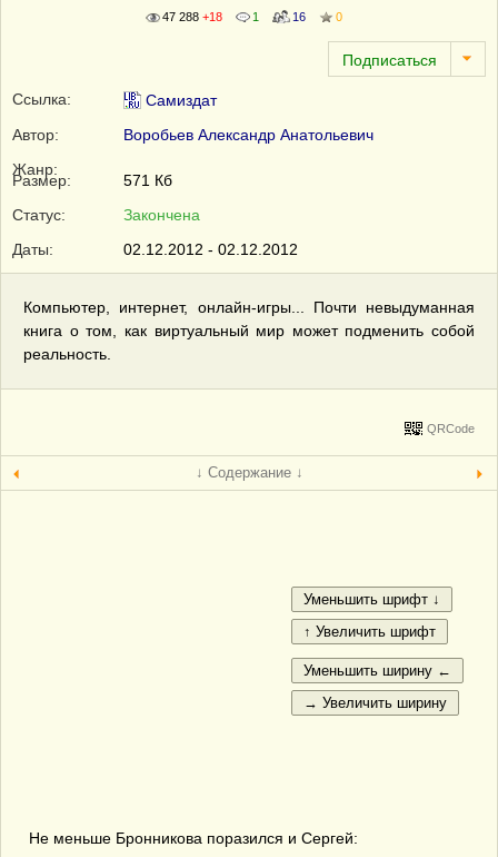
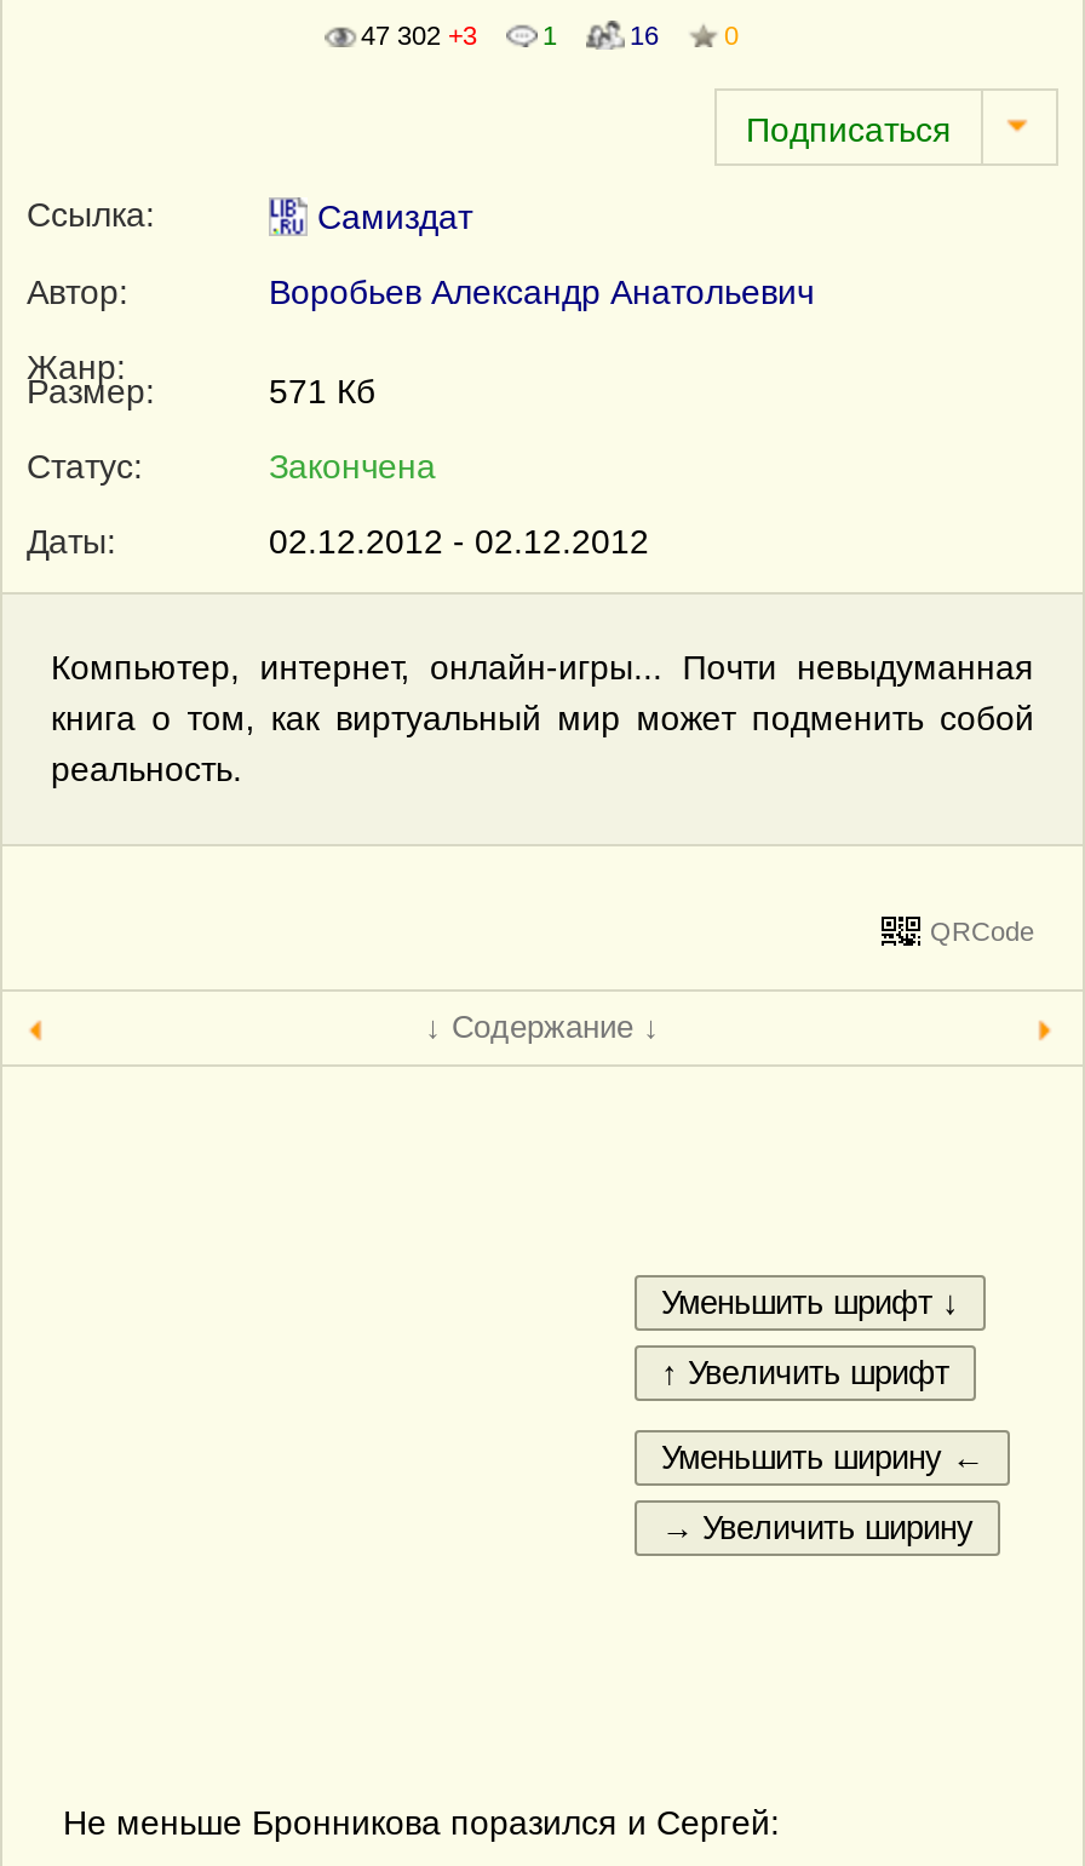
[162,10,222,23] 47 288 +18 -> [361,21,477,50] 47 302 +3

